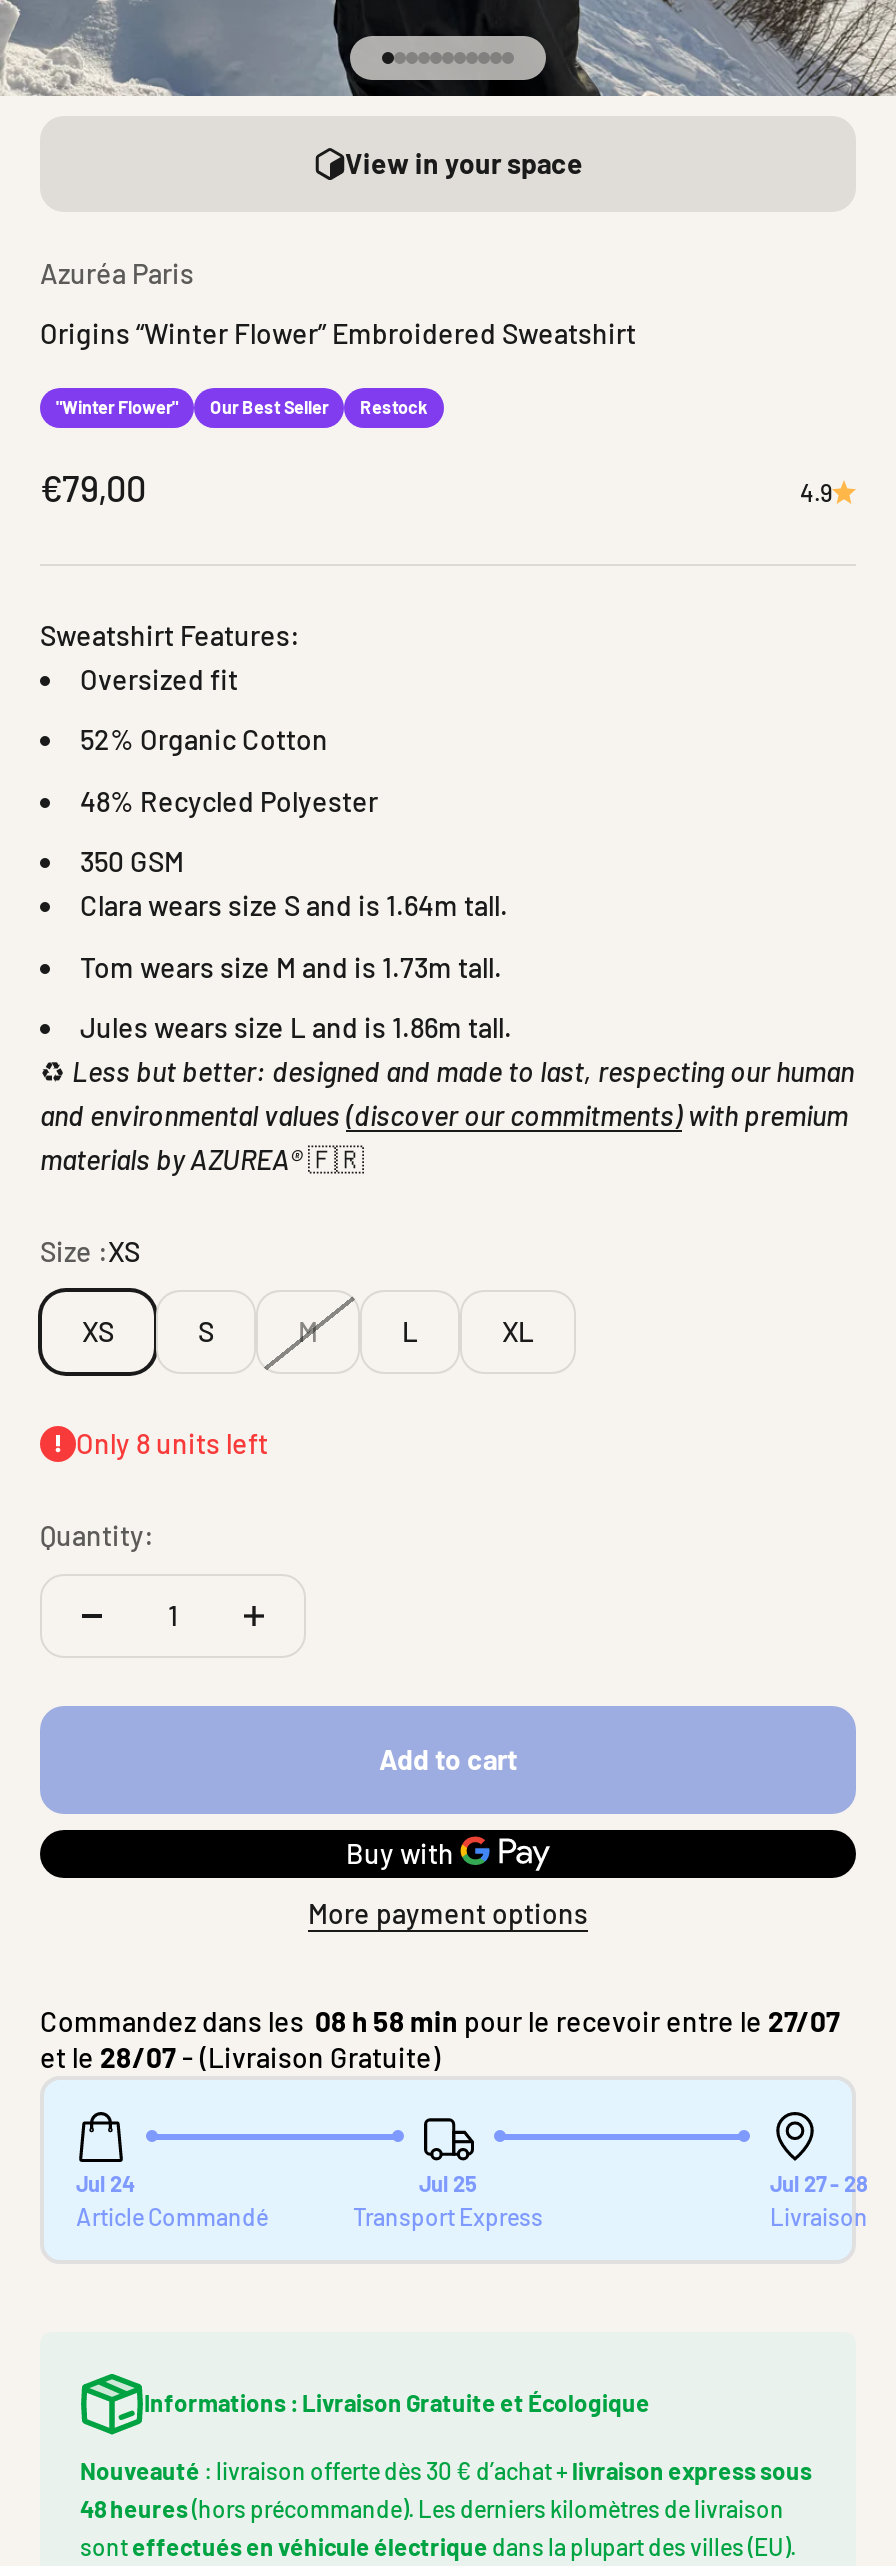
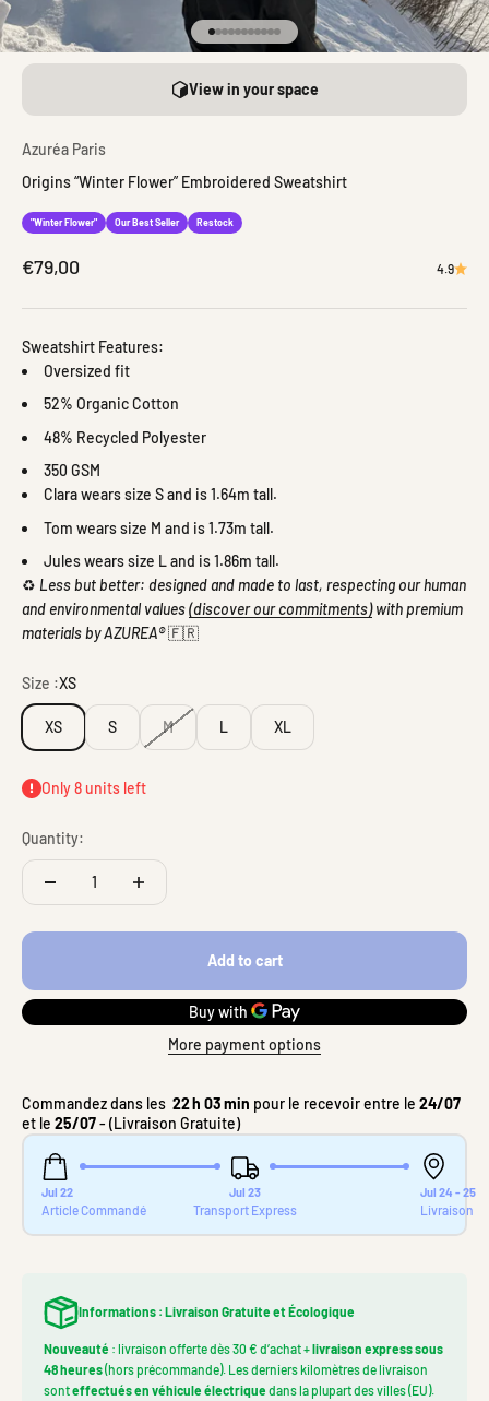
[40,2004,840,2038] Commandez dans les 08 h 58 min pour le recevoir entre le 27/07 -> [22,1094,461,1113] Commandez dans les 22 h 03 min pour le recevoir entre le 24/07
[40,2040,440,2074] et le 28/07 - (Livraison Gratuite) -> [22,1114,240,1132] et le 25/07 - (Livraison Gratuite)
[76,2170,136,2196] Jul 24 -> [41,1185,73,1199] Jul 22
[419,2170,477,2196] Jul 25 -> [229,1185,260,1199] Jul 23
[770,2170,868,2196] Jul 27 - 28 -> [420,1185,476,1199] Jul 24 - 25

